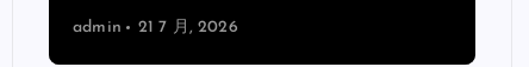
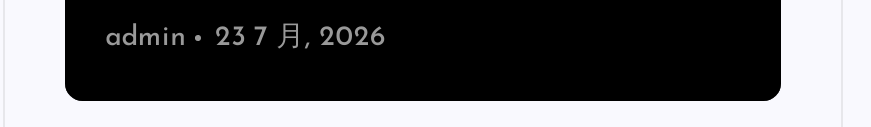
[73,19,238,36] admin 21 7 月, 2026 -> [105,23,386,53] admin 23 7 月, 2026

